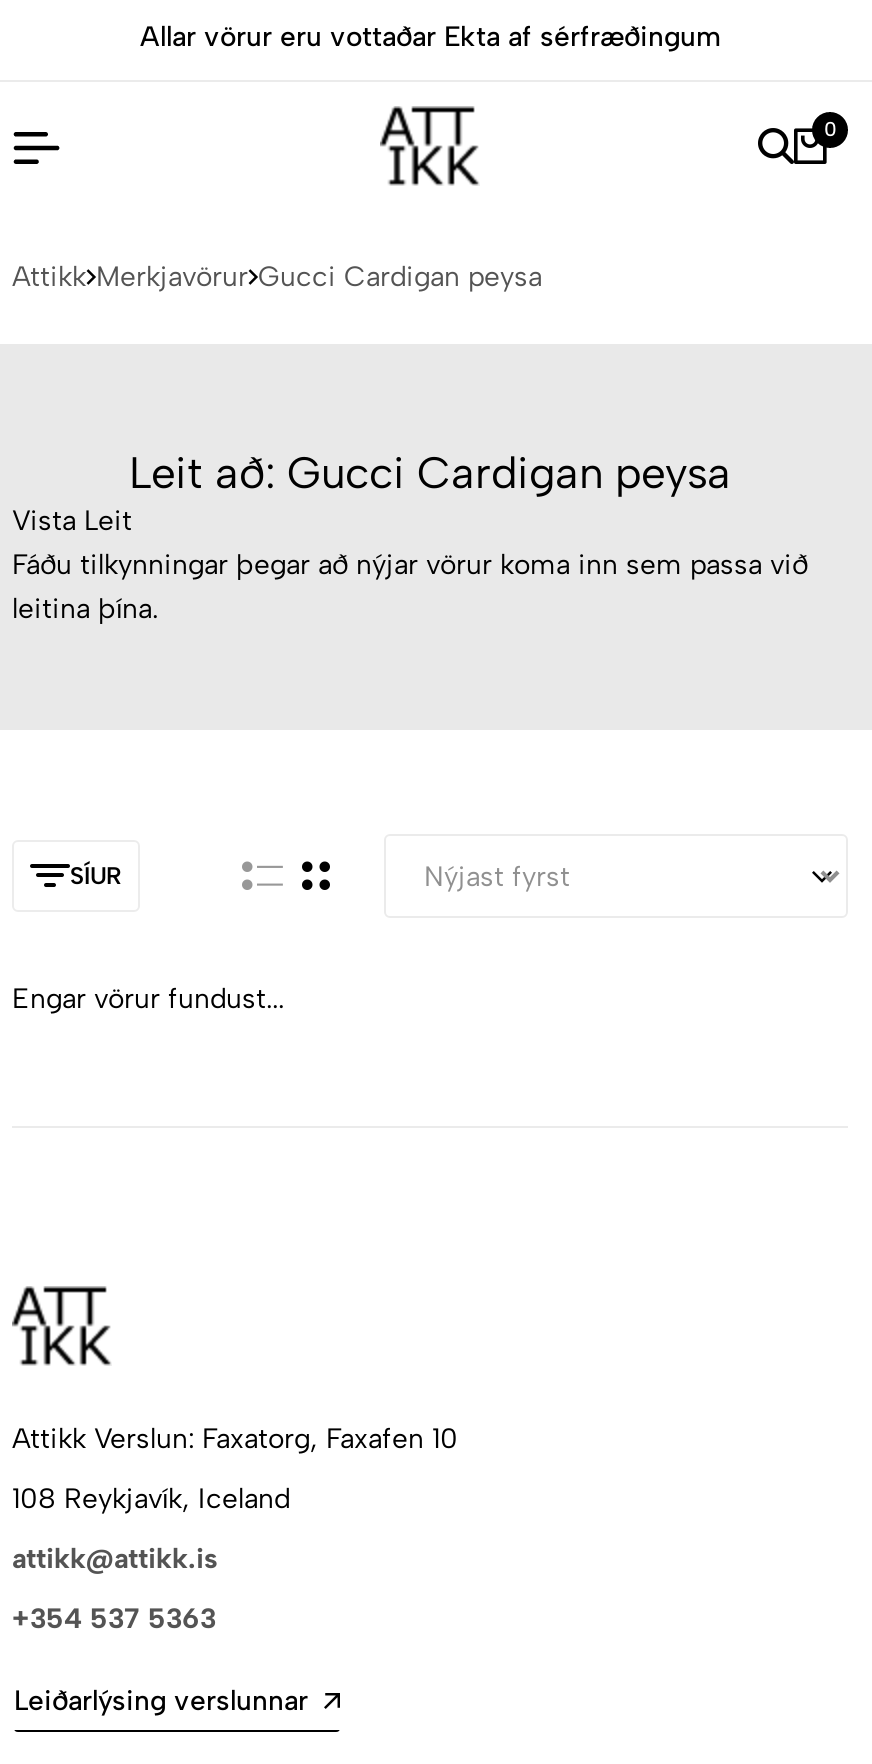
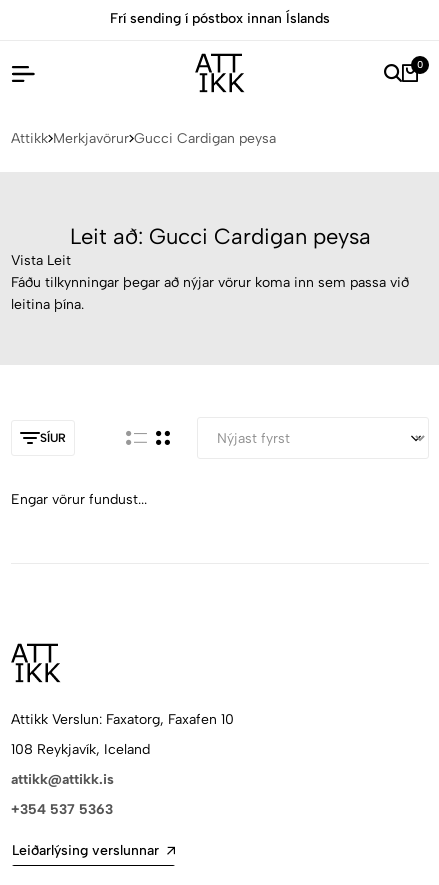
[140,20,720,54] Allar vörur eru vottaðar Ekta af sérfræðingum -> [110,10,330,27] Frí sending í póstbox innan Íslands

